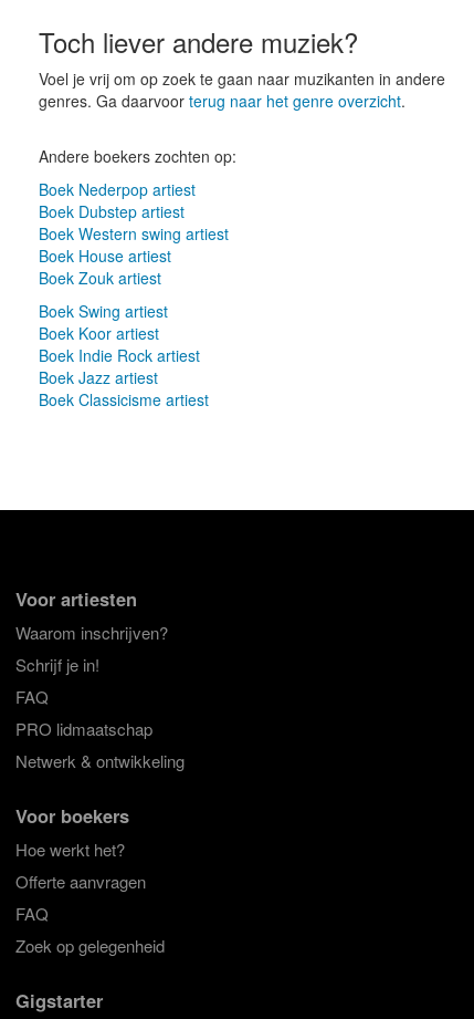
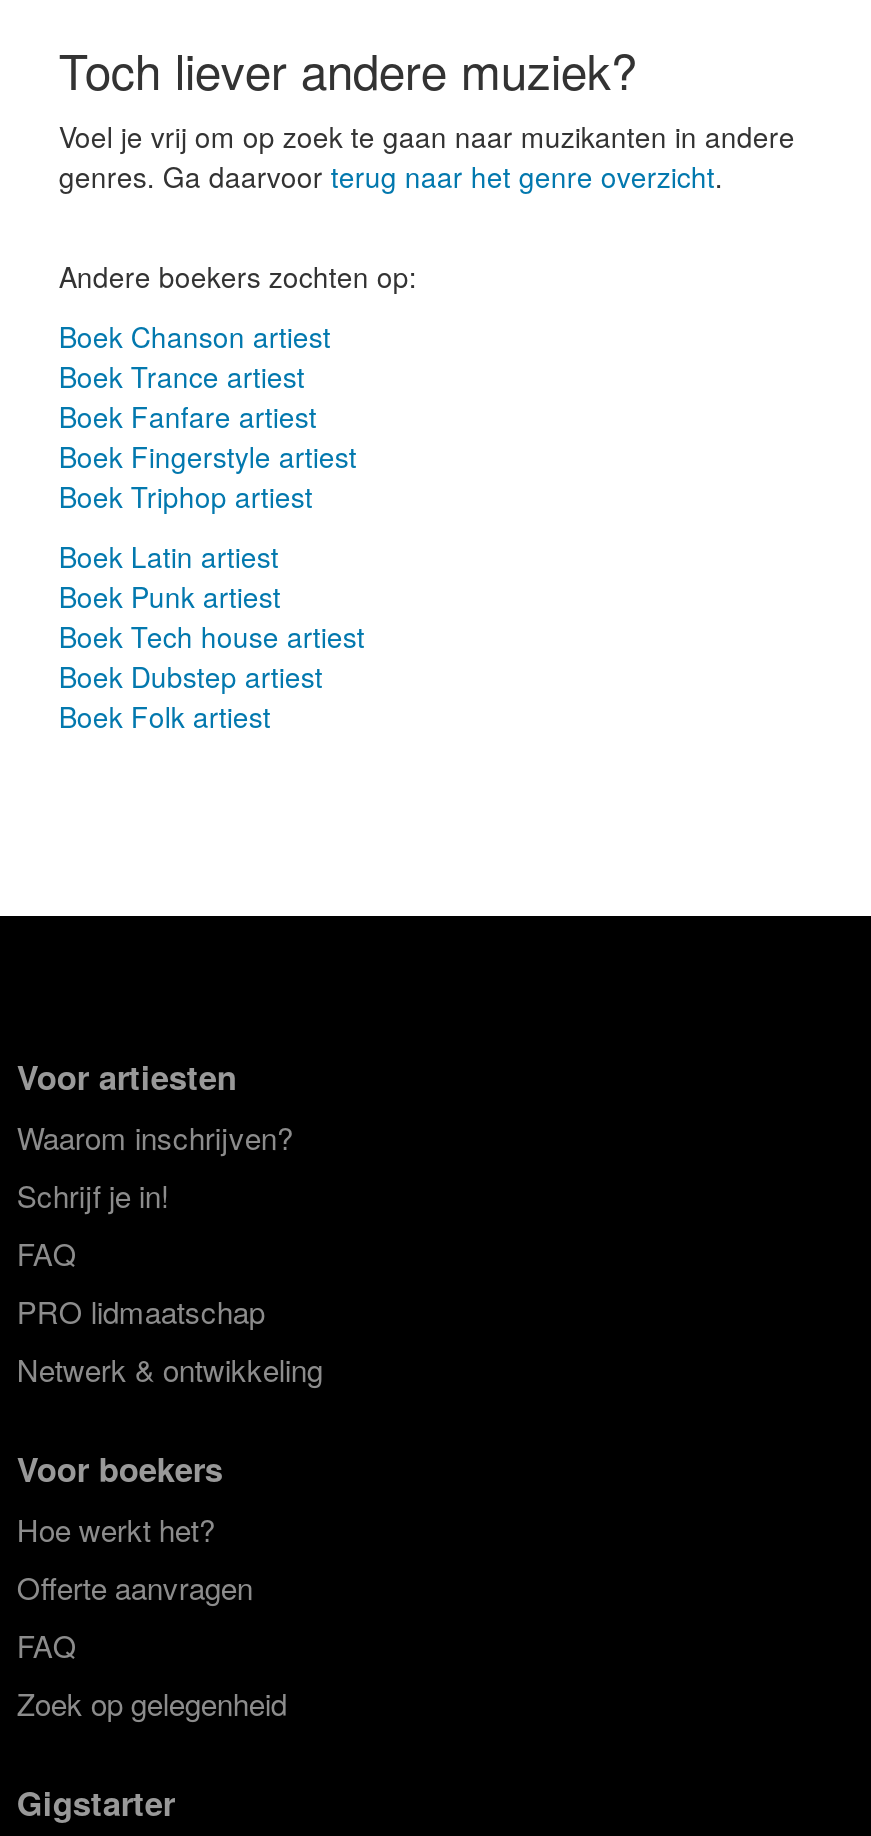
[39,178,195,200] Boek Nederpop artiest -> [59,315,365,655] Boek Chanson artiest | Boek Trance artiest | Boek Fanfare artiest | Boek Fingerstyle artiest | Boek Triphop artiest | Boek Latin artiest | Boek Punk artiest | Boek Tech house artiest
moved [39,200,184,222] -> [59,655,323,695]: Boek Dubstep artiest
[39,222,229,410] Boek Western swing artiest | Boek House artiest | Boek Zouk artiest | Boek Swing artiest | Boek Koor artiest | Boek Indie Rock artiest | Boek Jazz artiest | Boek Classicisme artiest -> [59,695,271,735] Boek Folk artiest

